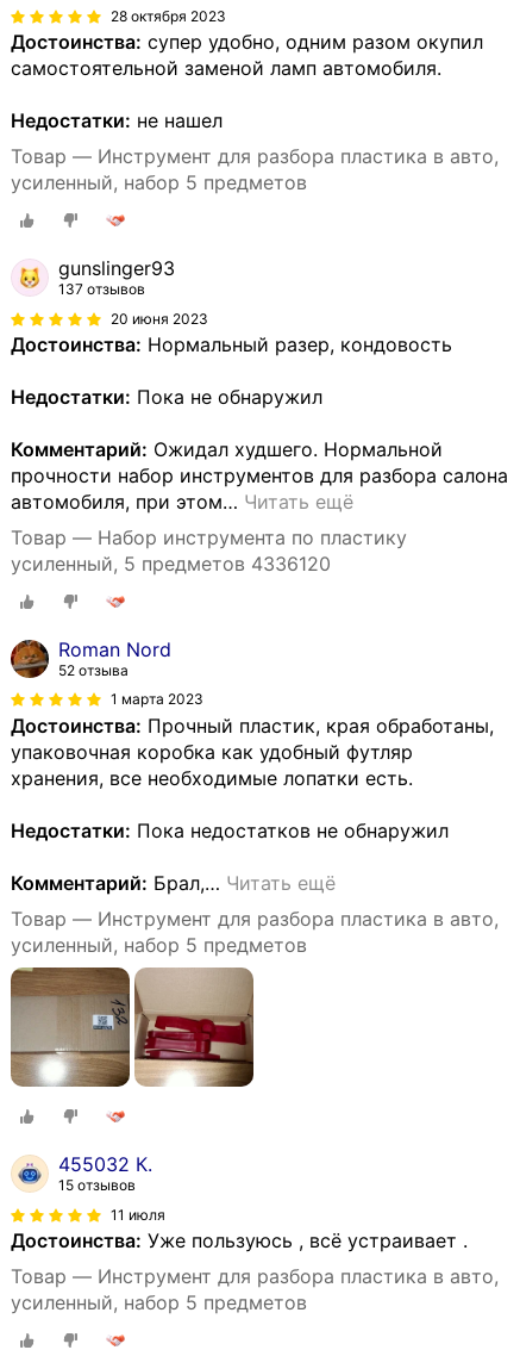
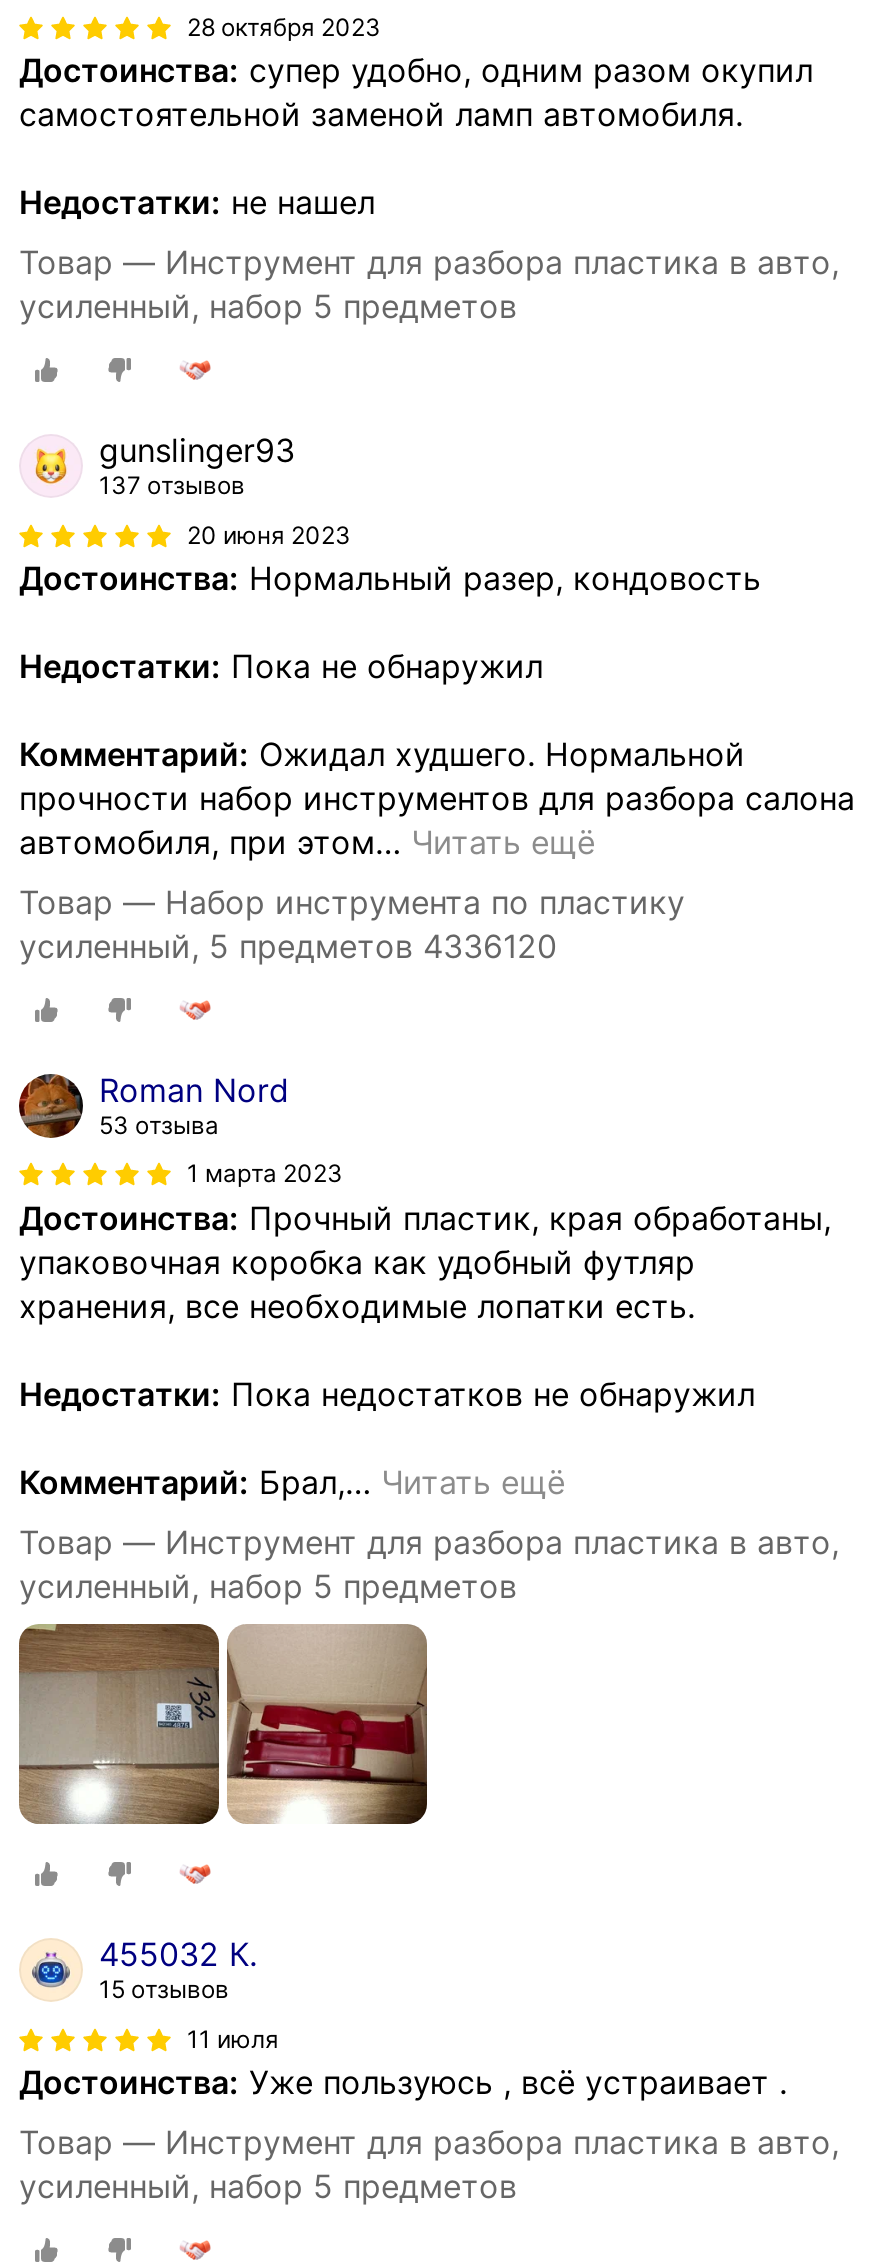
[58,661,129,679] 52 отзыва -> [99,1109,219,1139] 53 отзыва

